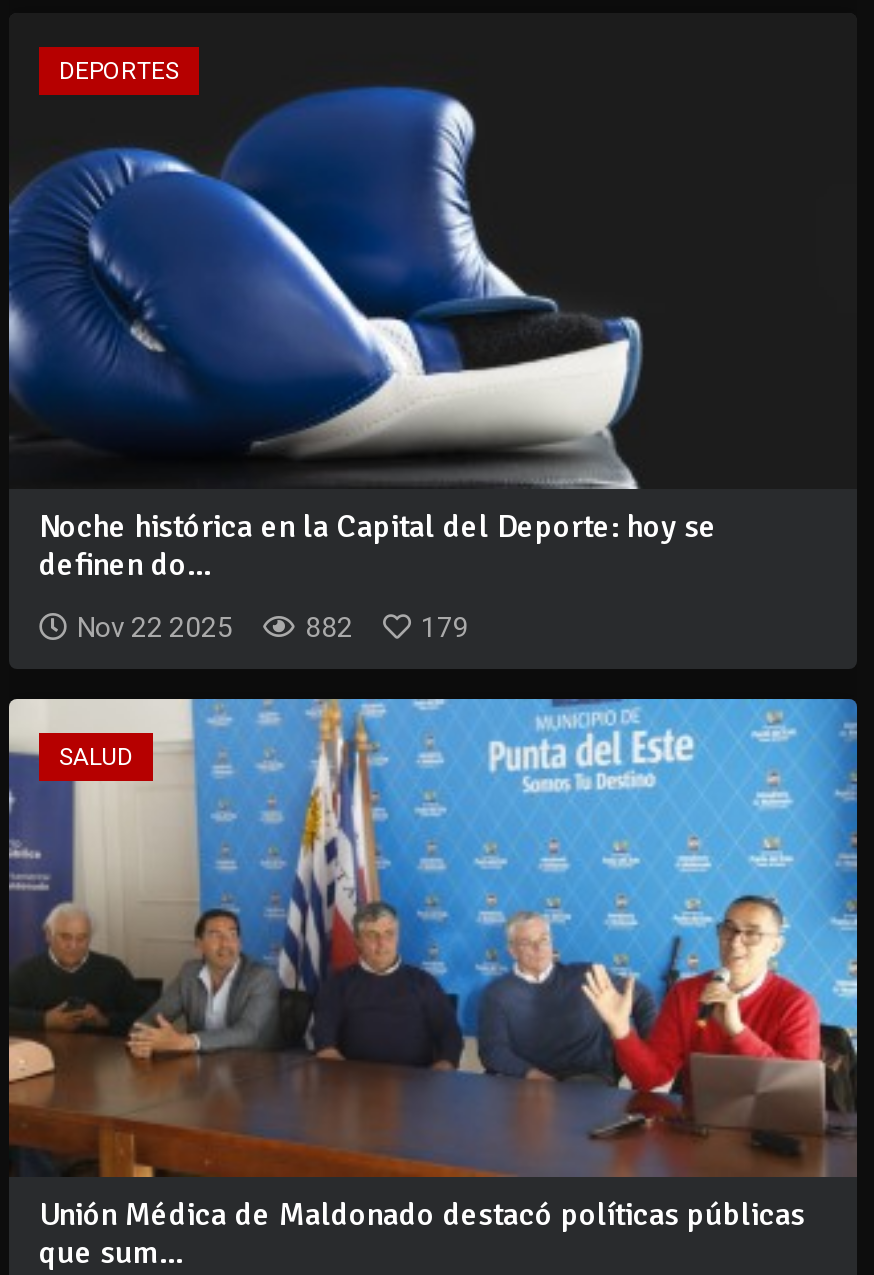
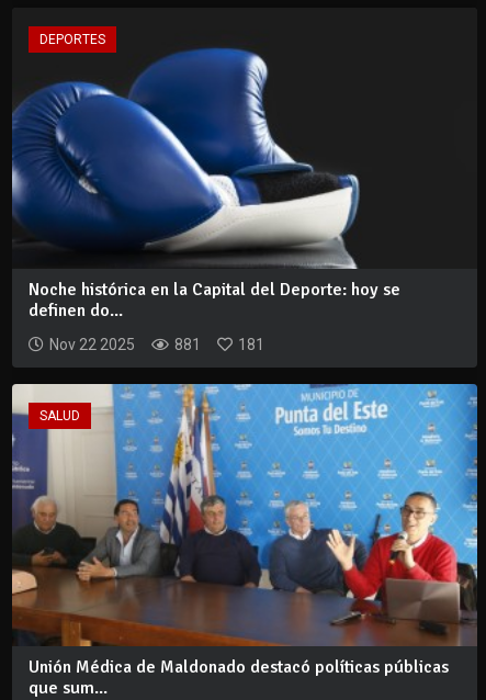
[305,611,353,643] 882 -> [174,336,201,353] 881
[421,611,469,643] 179 -> [238,336,264,353] 181

